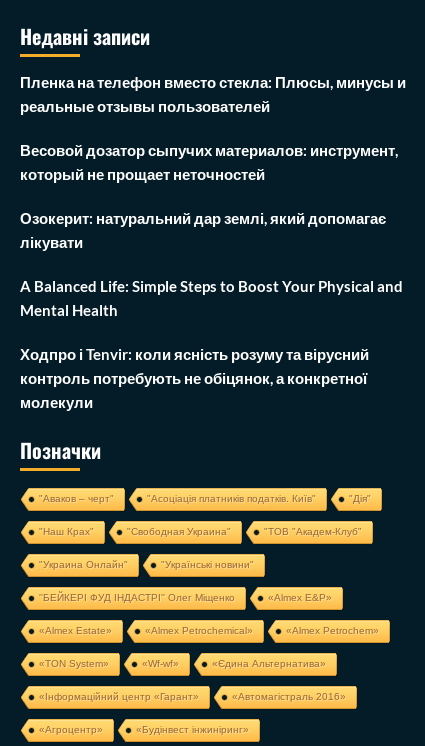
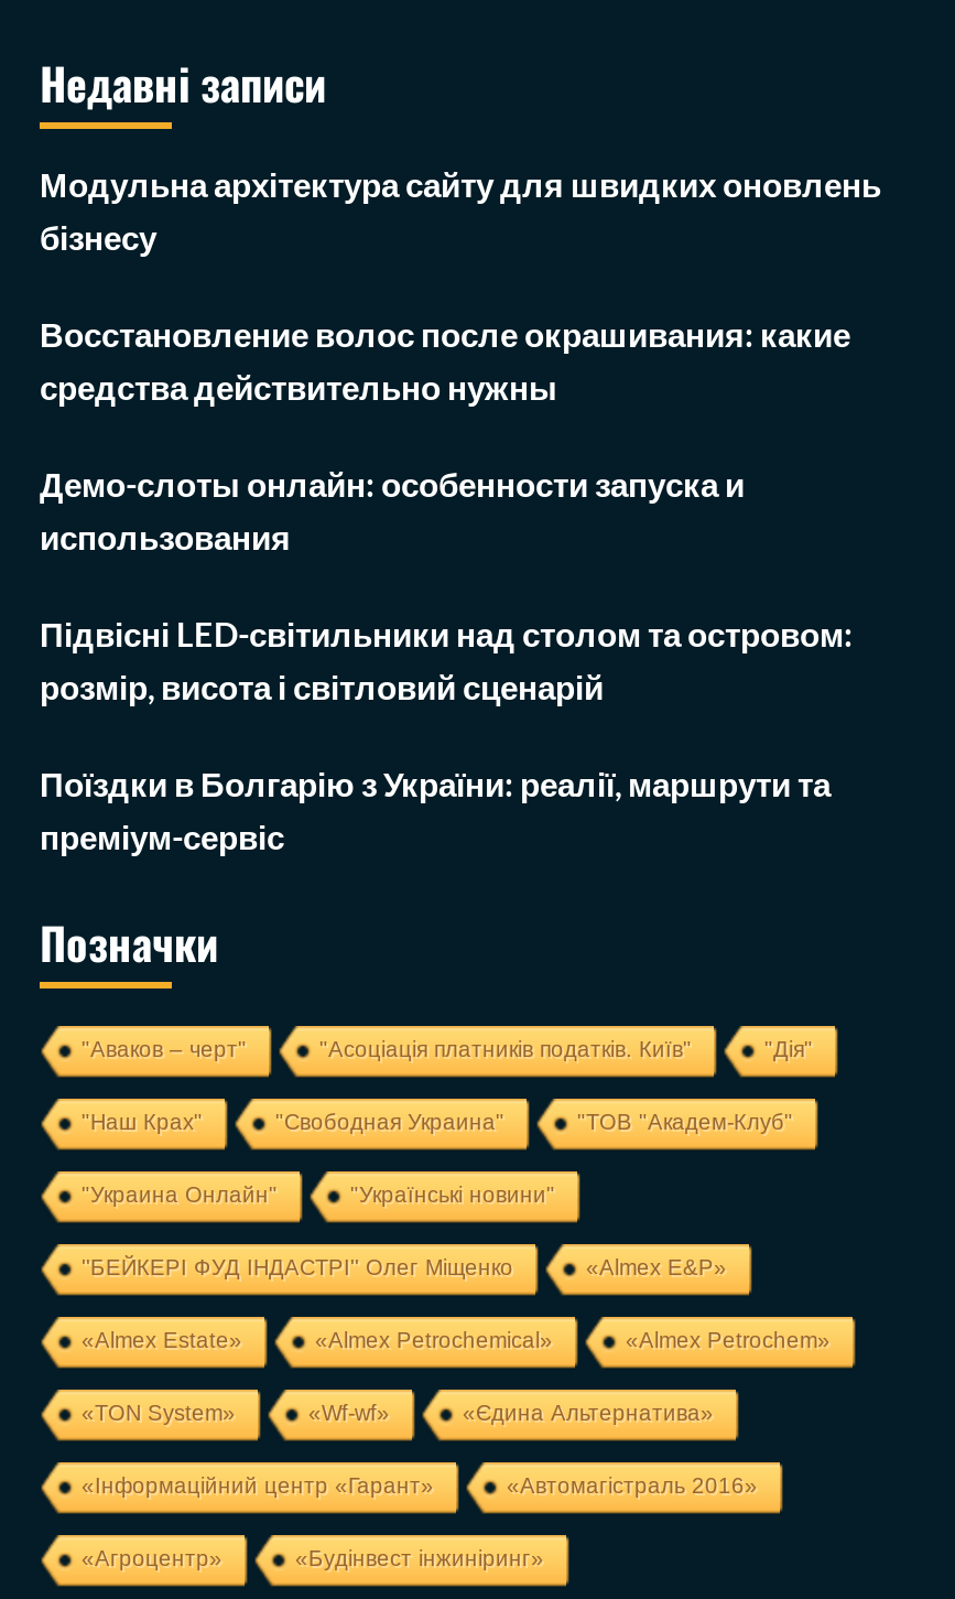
[20,73,406,115] Пленка на телефон вместо стекла: Плюсы, минусы и | реальные отзывы пользователей -> [40,164,881,257] Модульна архітектура сайту для швидких оновлень | бізнесу
[20,141,398,183] Весовой дозатор сыпучих материалов: инструмент, | который не прощает неточностей -> [40,314,850,406] Восстановление волос после окрашивания: какие | средства действительно нужны
[20,209,386,251] Озокерит: натуральний дар землі, який допомагає | лікувати -> [40,464,745,556] Демо-слоты онлайн: особенности запуска и | использования
[20,277,403,319] A Balanced Life: Simple Steps to Boost Your Physical and | Mental Health -> [40,614,853,706] Підвісні LED-світильники над столом та островом: | розмір, висота і світловий сценарій
[20,345,369,411] Ходпро і Tenvir: коли ясність розуму та вірусний | контроль потребують не обіцянок, а конкретної | молекули -> [40,763,831,856] Поїздки в Болгарію з України: реалії, маршрути та | преміум-сервіс

